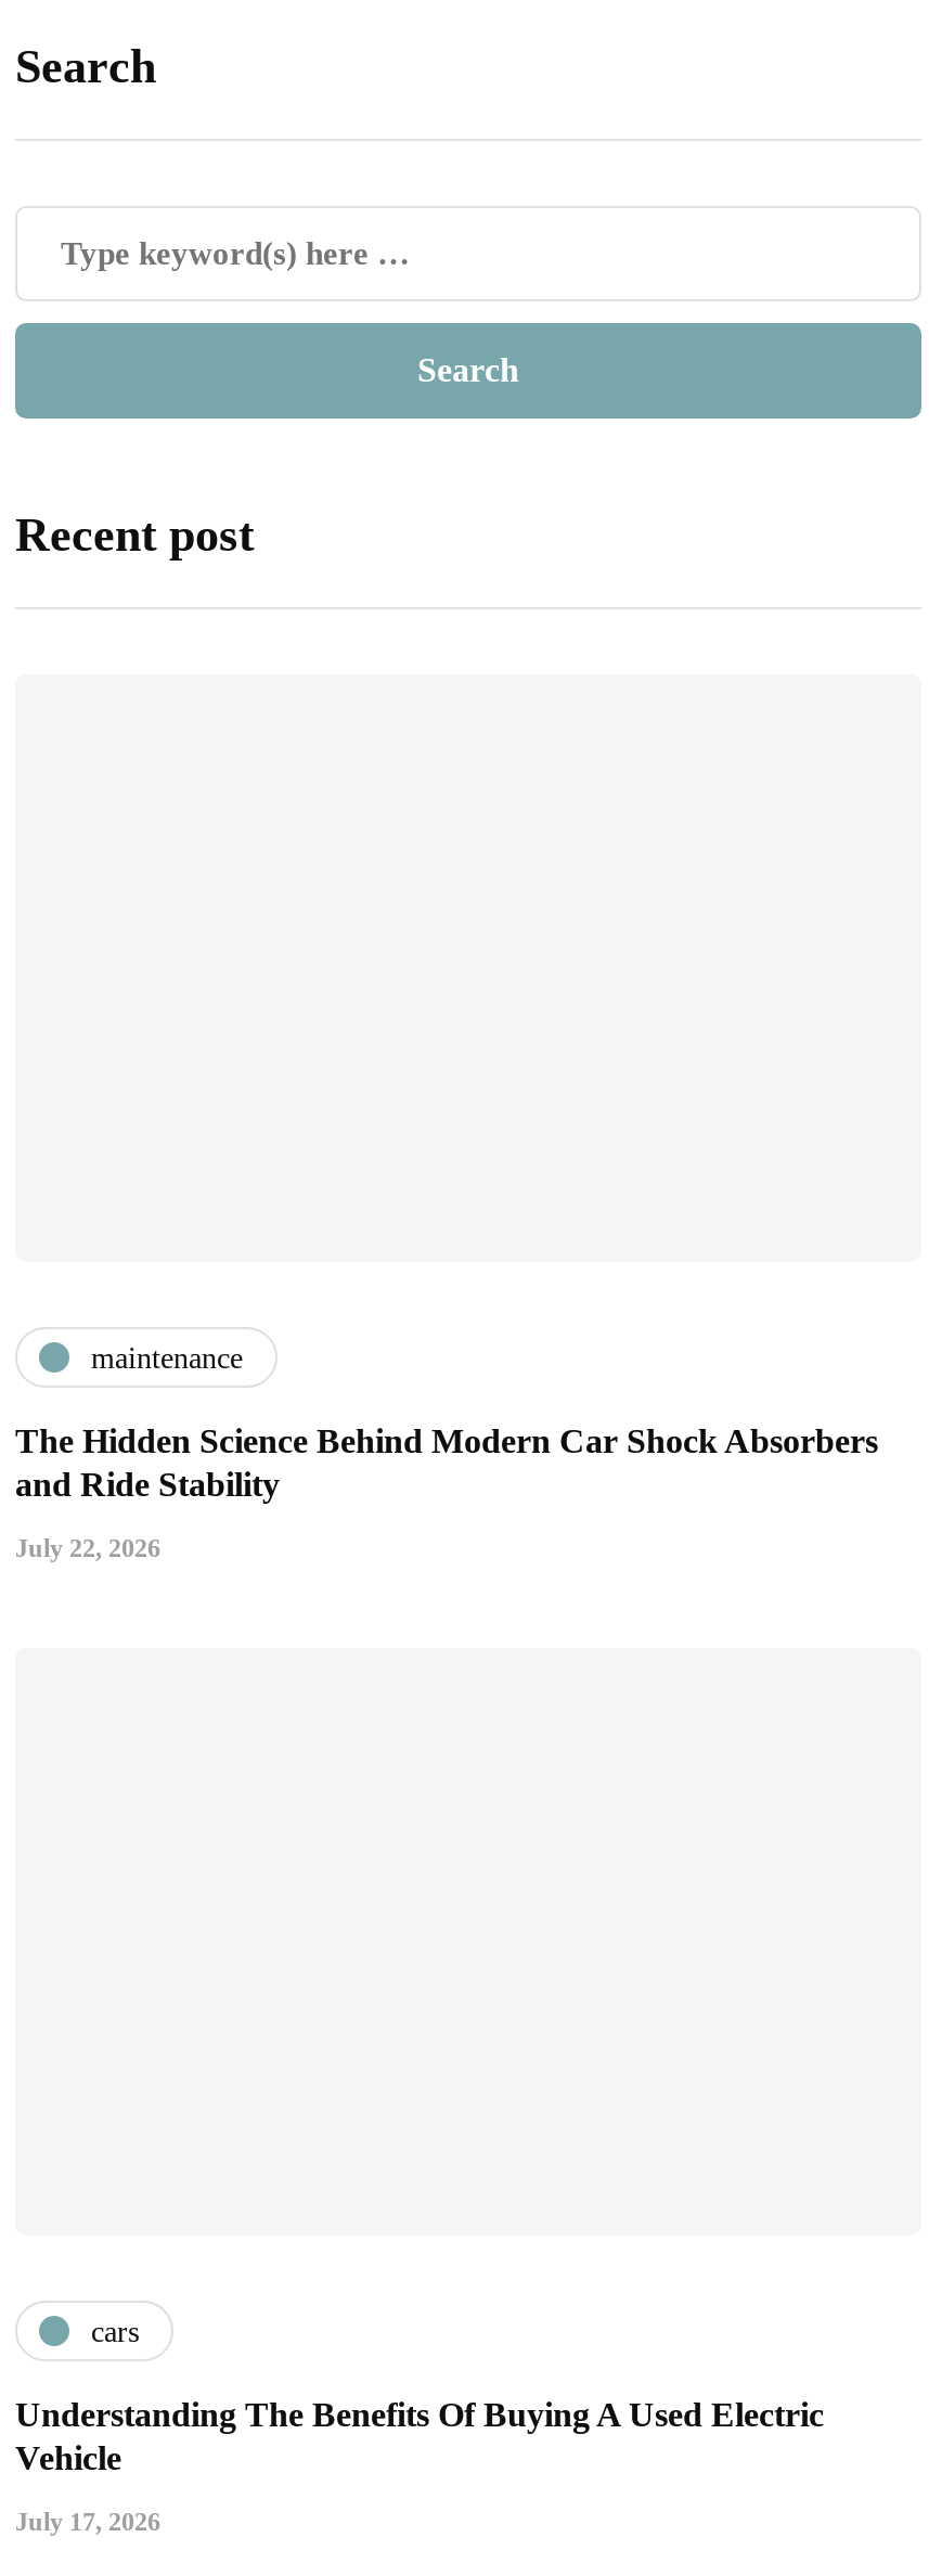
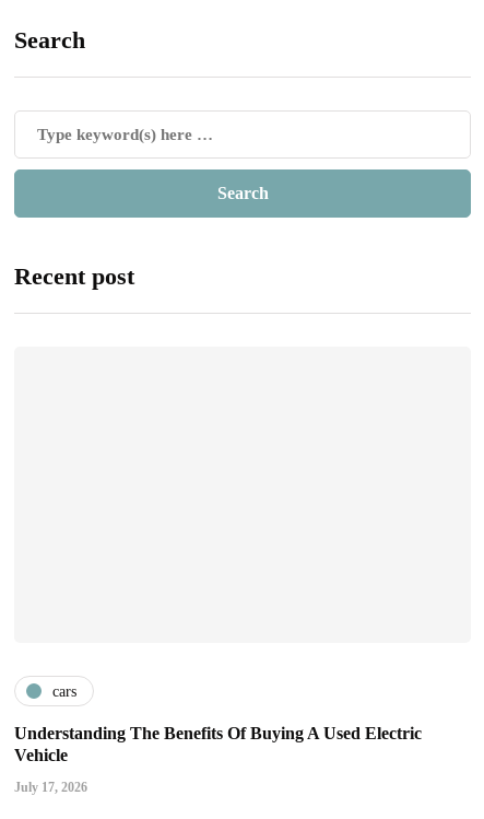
[15,1342,878,1564] maintenance | The Hidden Science Behind Modern Car Shock Absorbers | and Ride Stability | July 22, 2026 -> none

